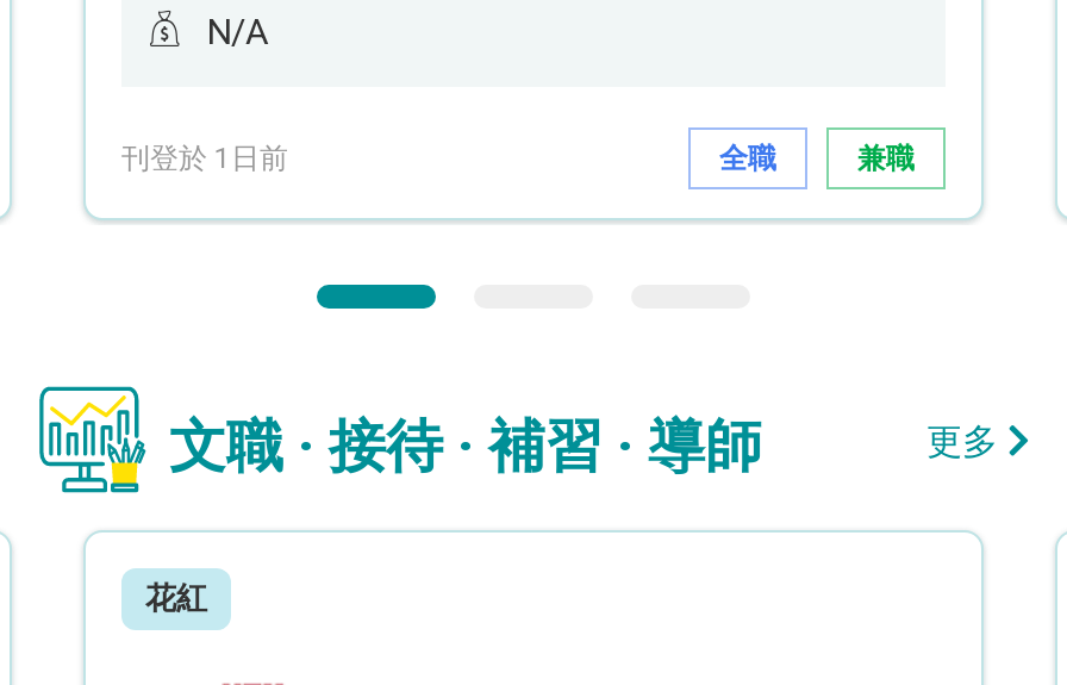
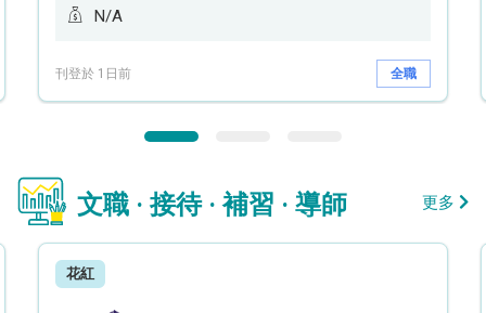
[857,141,915,174] 兼職 -> none

